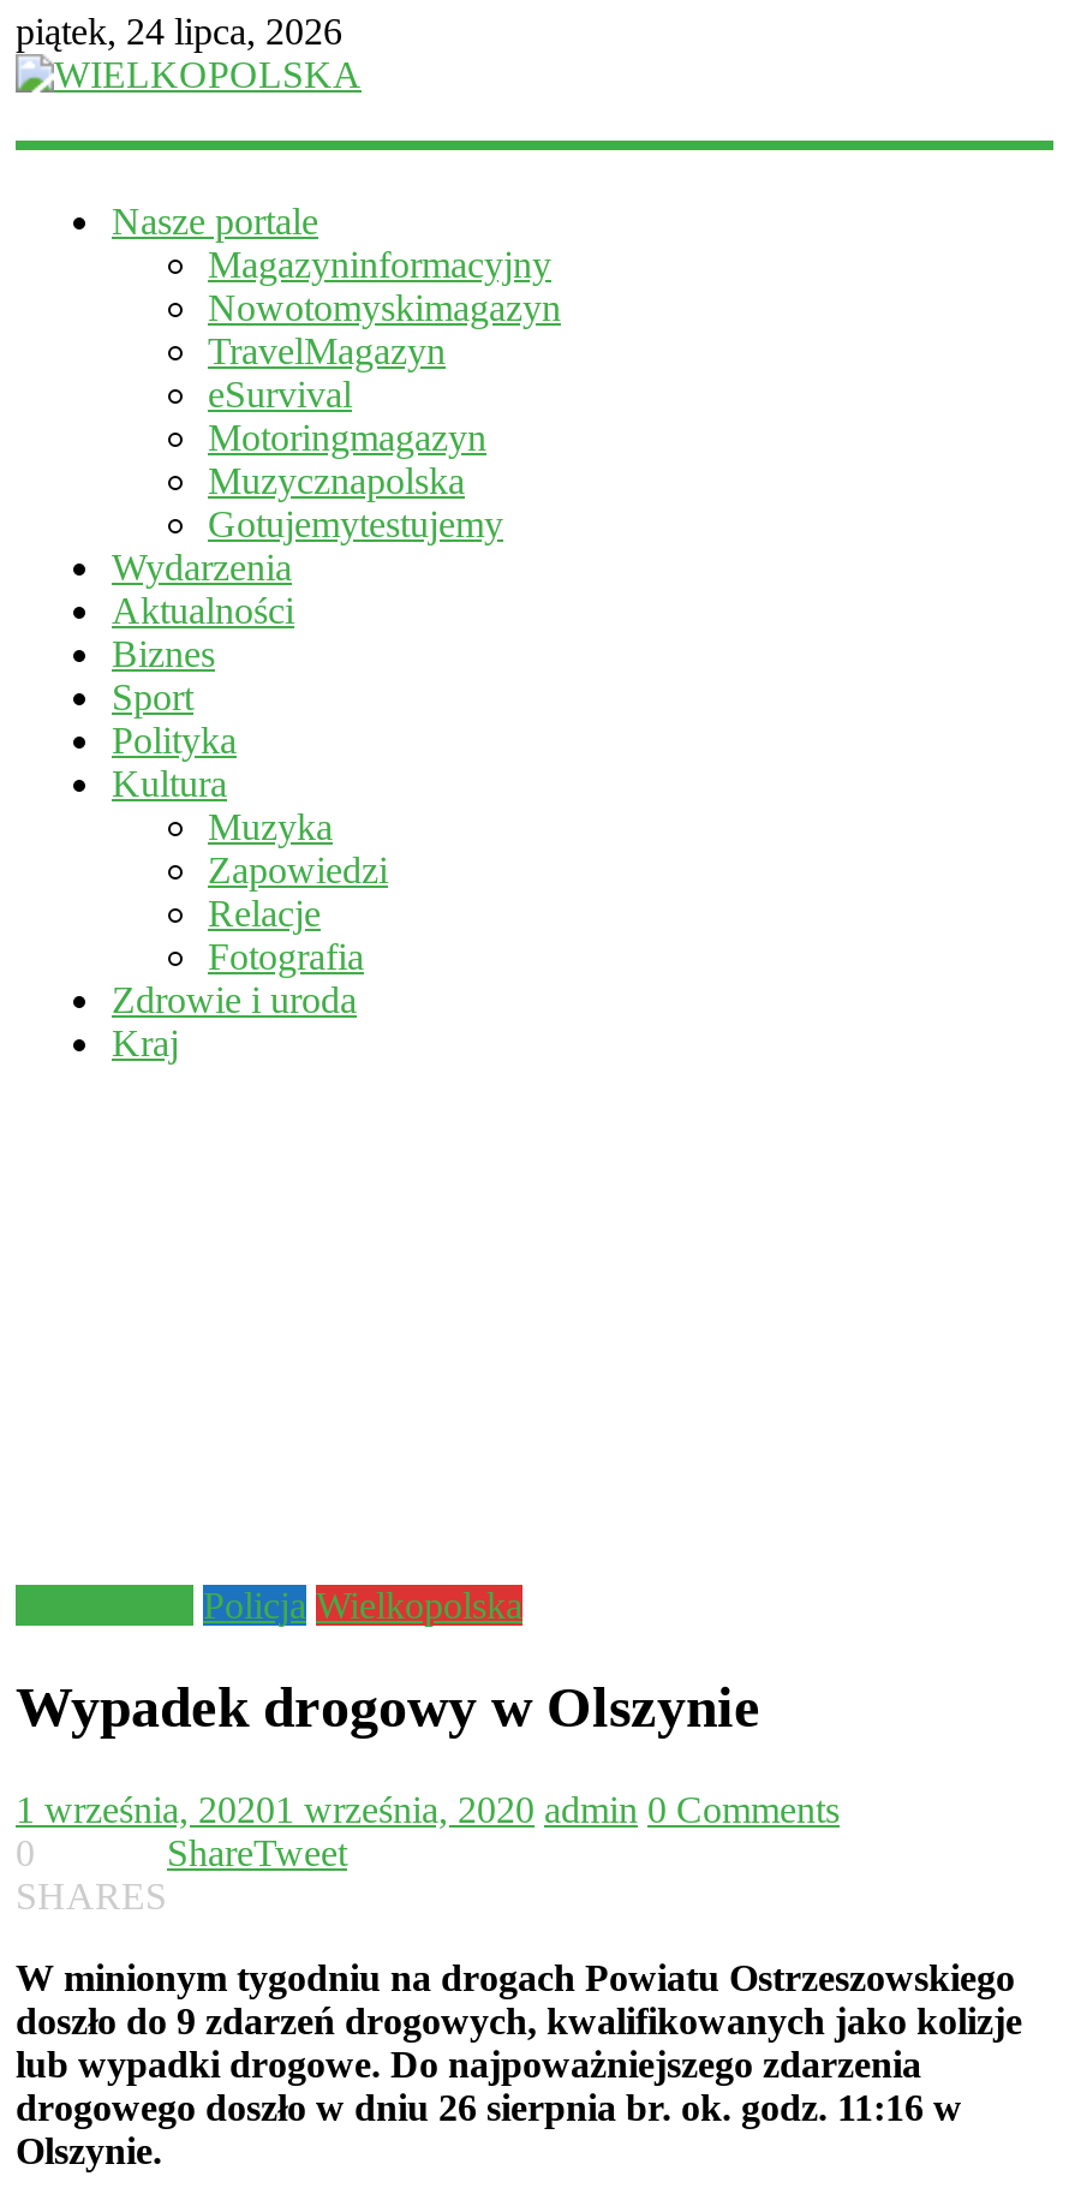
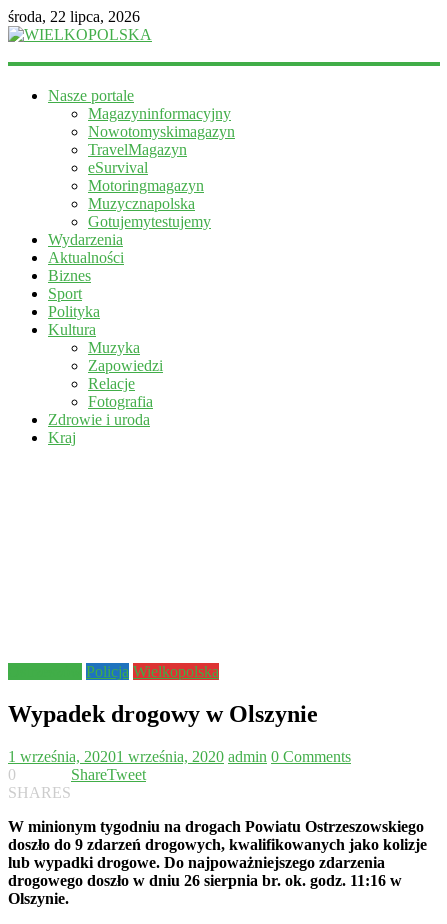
[16,11,342,52] piątek, 24 lipca, 2026 -> [8,8,140,25] środa, 22 lipca, 2026

